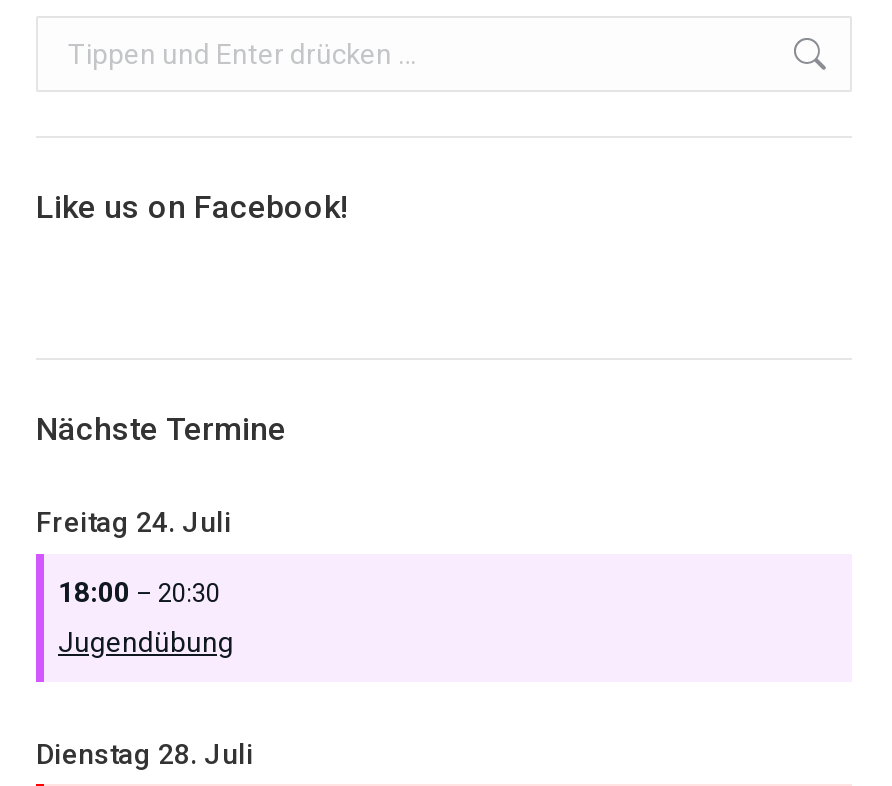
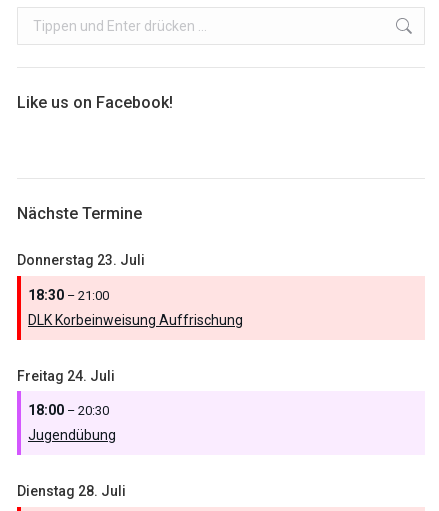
none -> [16,252,425,341] [image] | Donnerstag 23. Juli | 18:30 – 21:00 | DLK Korbeinweisung Auffrischung

